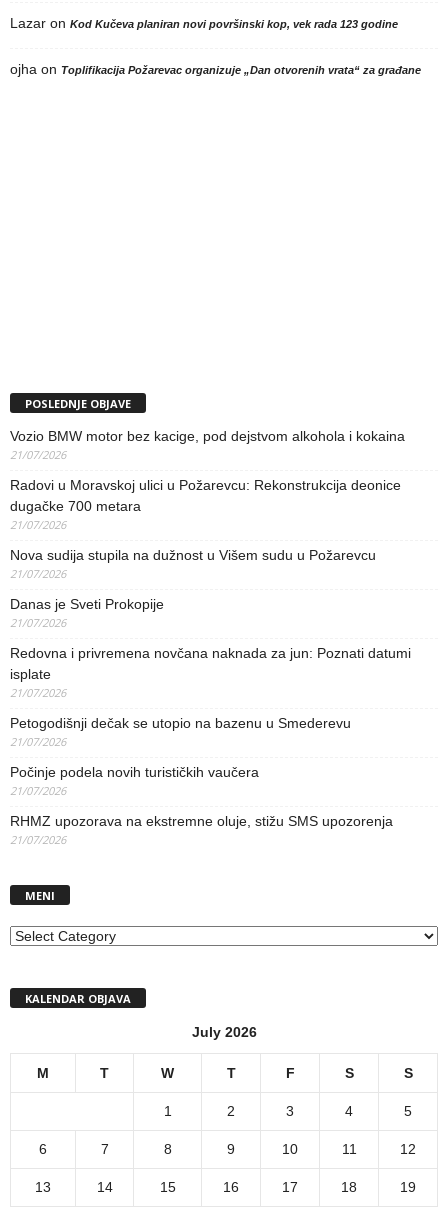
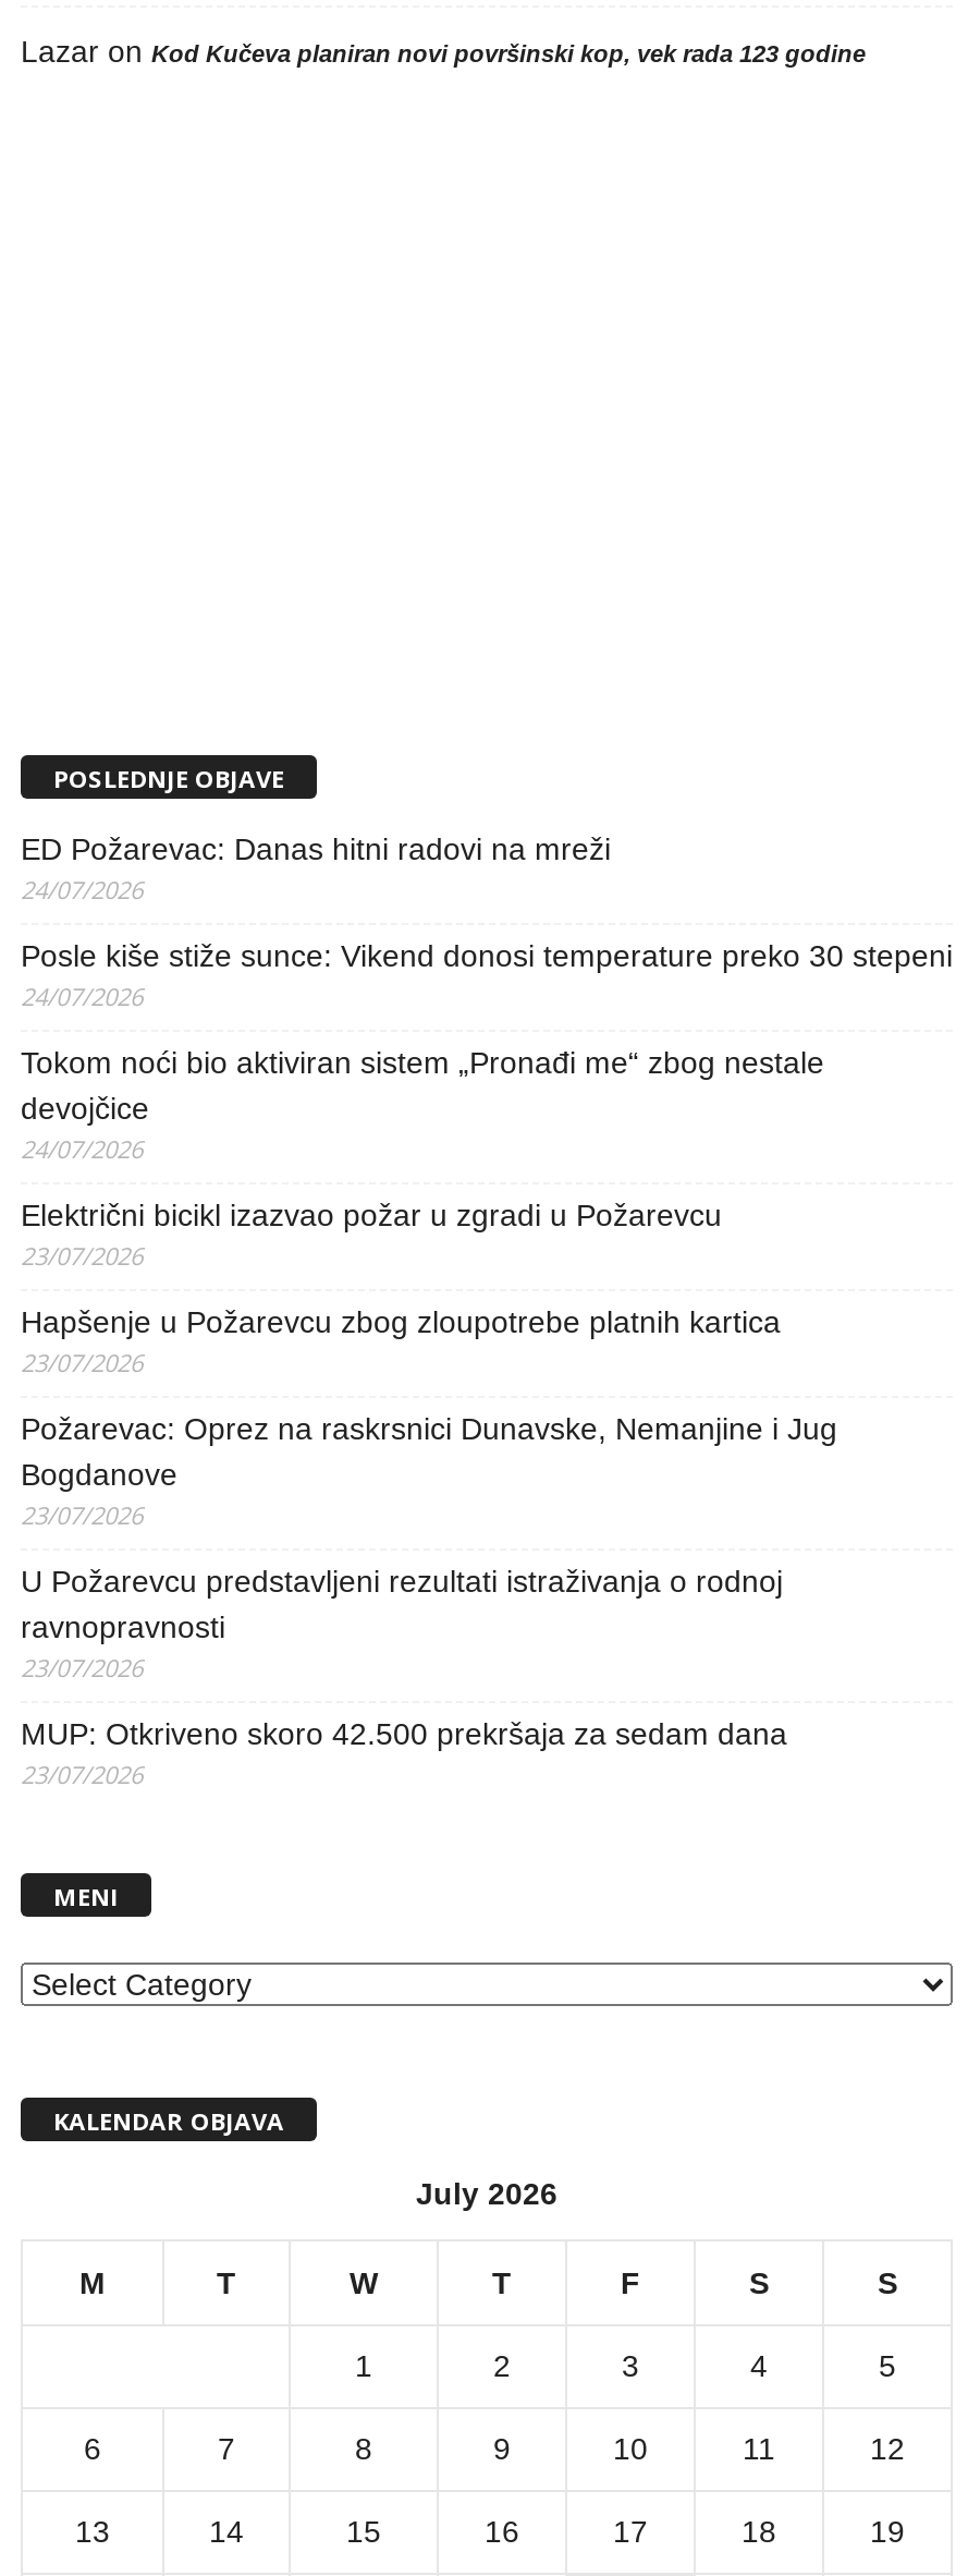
[10,61,421,77] ojha on Toplifikacija Požarevac organizuje „Dan otvorenih vrata“ za građane -> none
moved [25,396,131,411] -> [53,762,284,795]: POSLEDNJE OBJAVE
[10,428,405,462] Vozio BMW motor bez kacige, pod dejstvom alkohola i kokaina | 21/07/2026 -> [21,832,611,906] ED Požarevac: Danas hitni radovi na mreži | 24/07/2026
[10,477,401,532] Radovi u Moravskoj ulici u Požarevcu: Rekonstrukcija deonice | dugačke 700 metara | 21/07/2026 -> [21,938,953,1013] Posle kiše stiže sunce: Vikend donosi temperature preko 30 stepeni | 24/07/2026
[10,547,376,581] Nova sudija stupila na dužnost u Višem sudu u Požarevcu | 21/07/2026 -> [21,1045,824,1165] Tokom noći bio aktiviran sistem „Pronađi me“ zbog nestale | devojčice | 24/07/2026
[10,596,164,630] Danas je Sveti Prokopije | 21/07/2026 -> [21,1198,722,1272] Električni bicikl izazvao požar u zgradi u Požarevcu | 23/07/2026
[10,645,411,700] Redovna i privremena novčana naknada za jun: Poznati datumi | isplate | 21/07/2026 -> [21,1305,781,1379] Hapšenje u Požarevcu zbog zloupotrebe platnih kartica | 23/07/2026
[10,715,351,749] Petogodišnji dečak se utopio na bazenu u Smederevu | 21/07/2026 -> [21,1411,837,1531] Požarevac: Oprez na raskrsnici Dunavske, Nemanjine i Jug | Bogdanove | 23/07/2026
[10,764,259,798] Počinje podela novih turističkih vaučera | 21/07/2026 -> [21,1564,783,1684] U Požarevcu predstavljeni rezultati istraživanja o rodnoj | ravnopravnosti | 23/07/2026
[10,813,393,847] RHMZ upozorava na ekstremne oluje, stižu SMS upozorenja | 21/07/2026 -> [21,1716,787,1791] MUP: Otkriveno skoro 42.500 prekršaja za sedam dana | 23/07/2026

